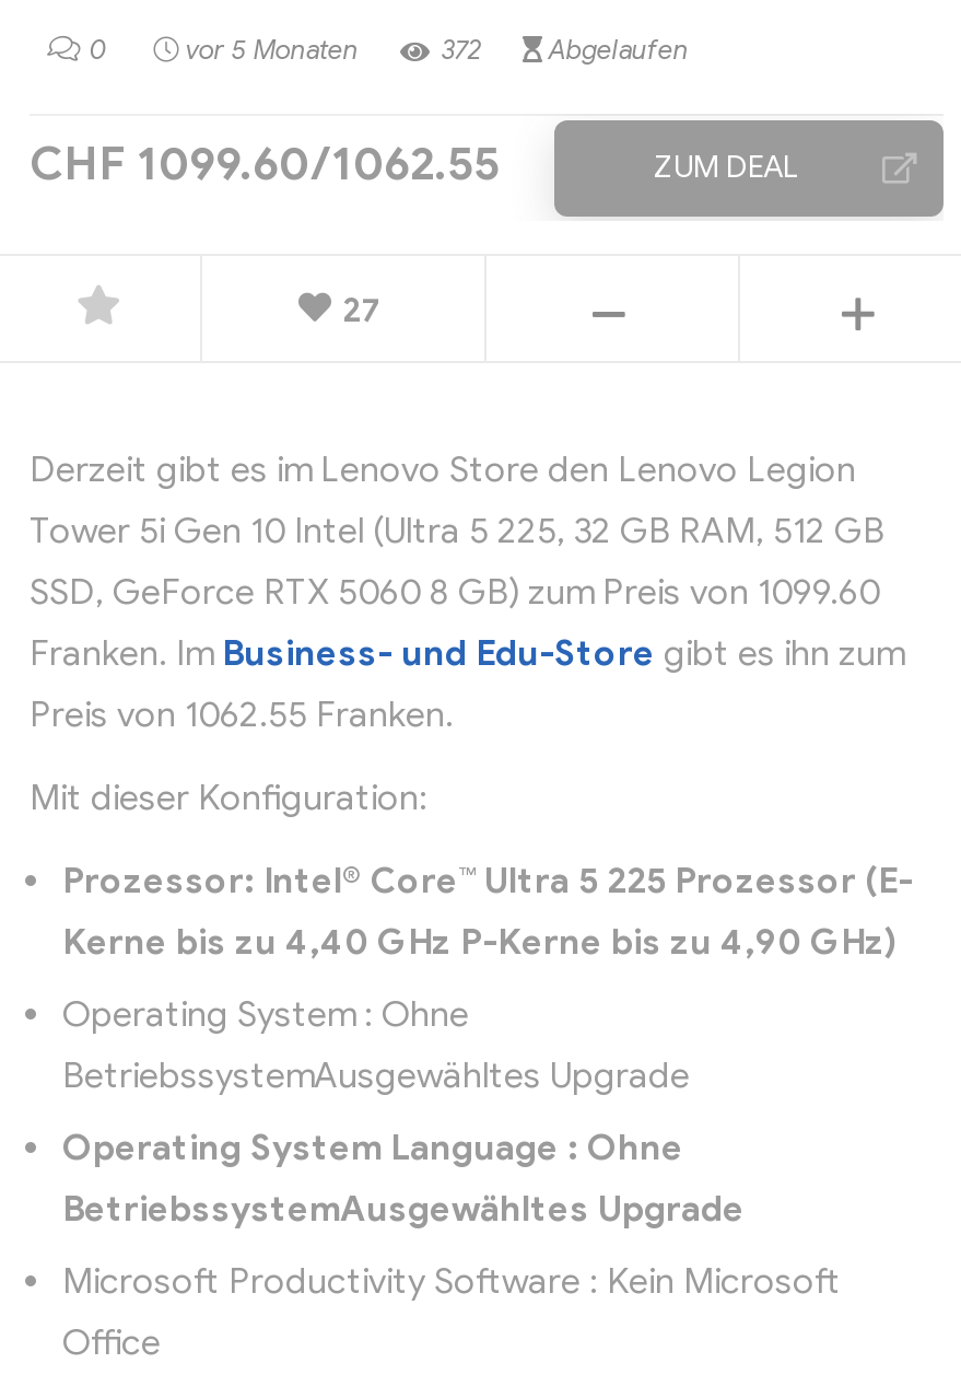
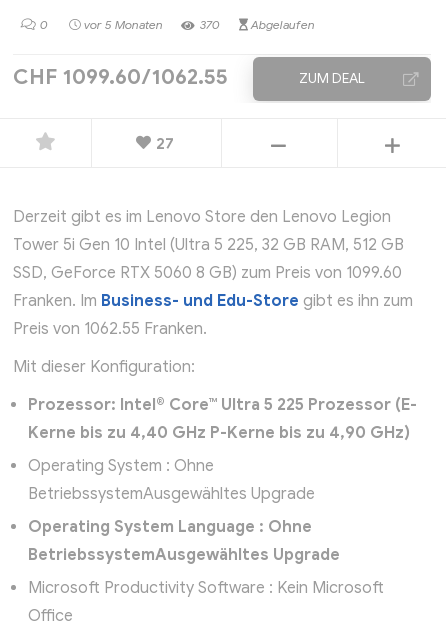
[442,33,689,66] 372 Abgelaufen -> [200,17,315,32] 370 Abgelaufen

